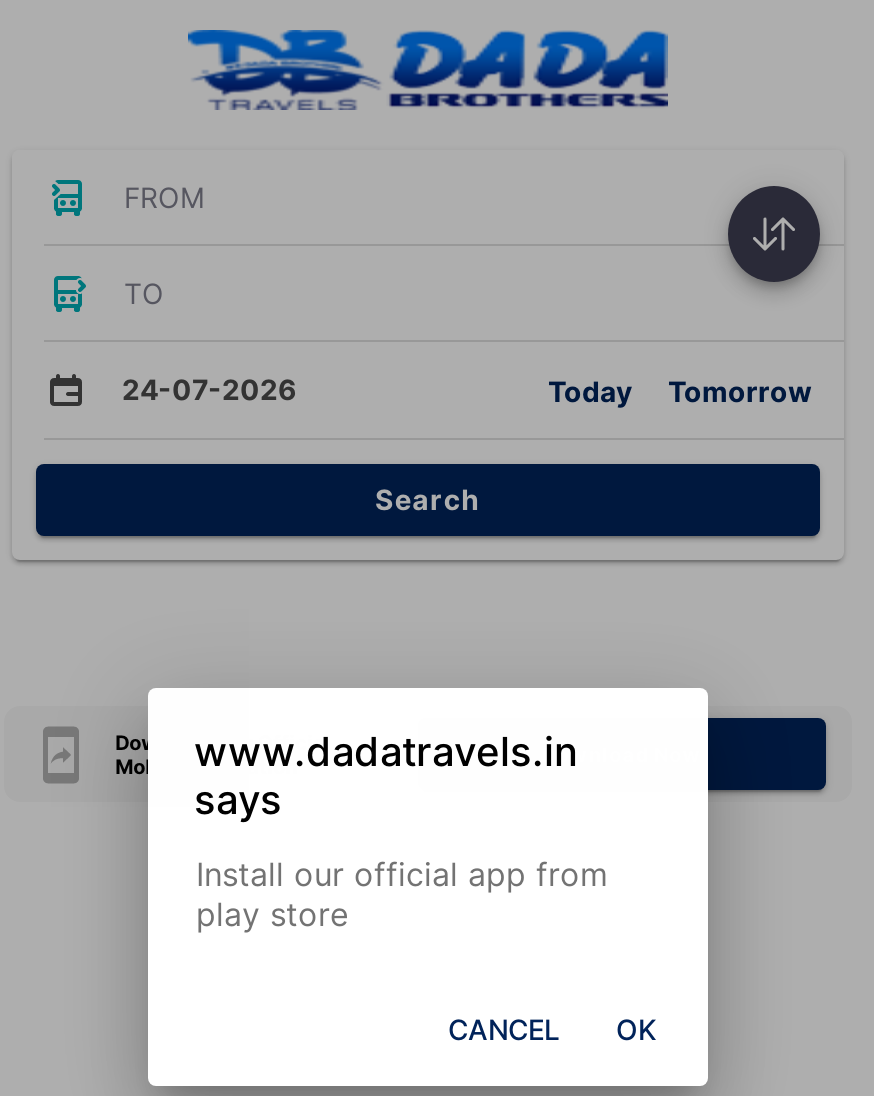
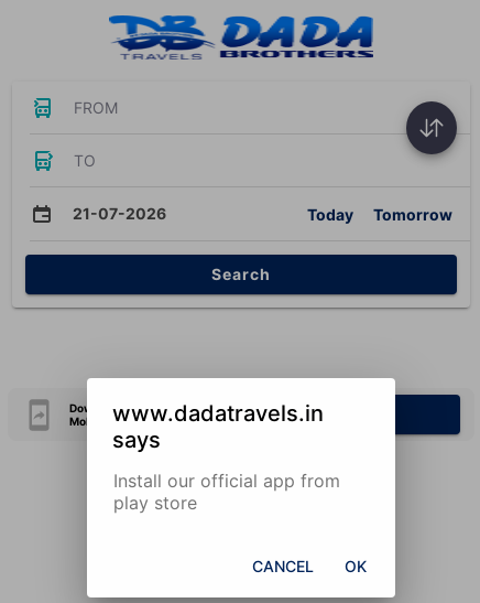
[122,372,296,406] 24-07-2026 -> [73,204,166,223] 21-07-2026

